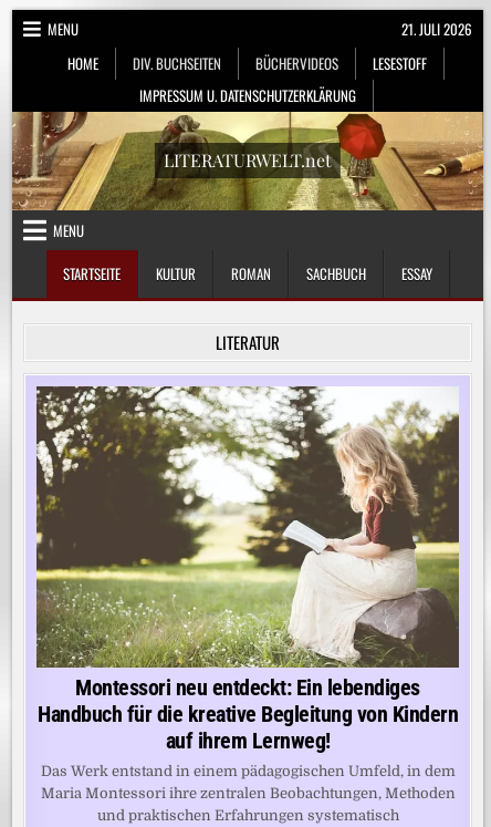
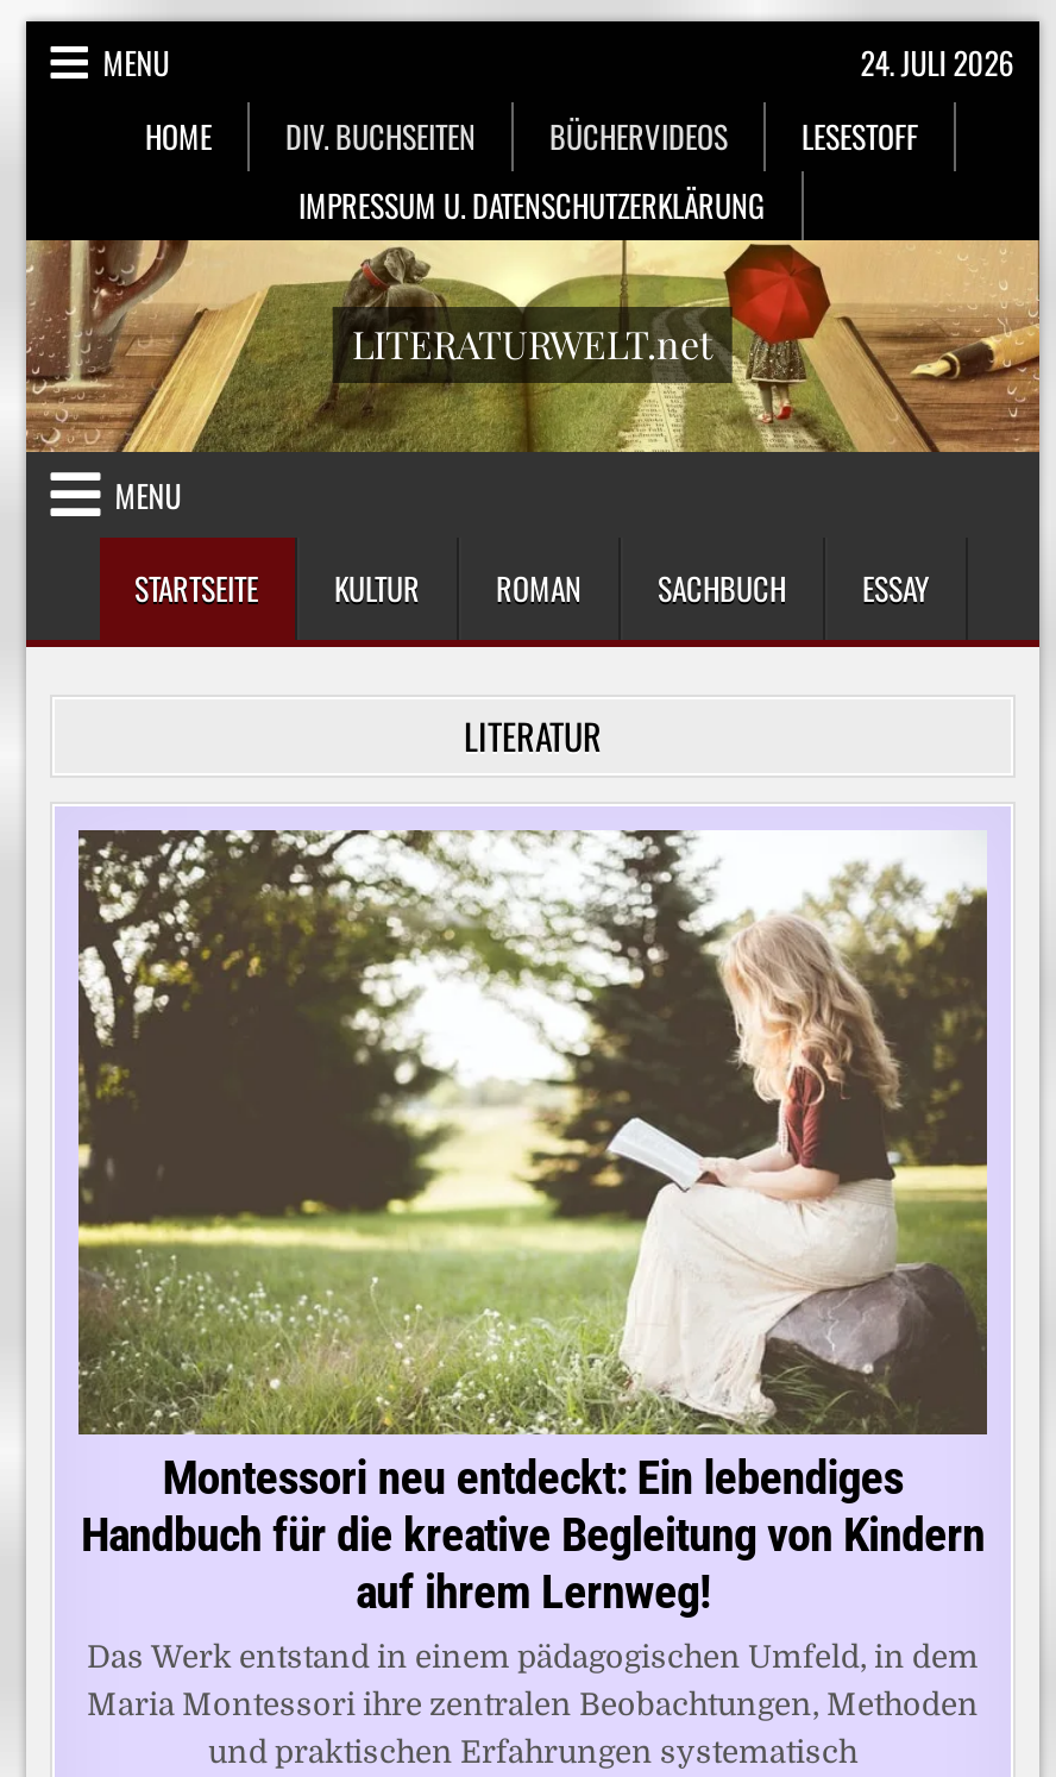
[401,18,472,40] 21. JULI 2026 -> [860,38,1015,86] 24. JULI 2026

